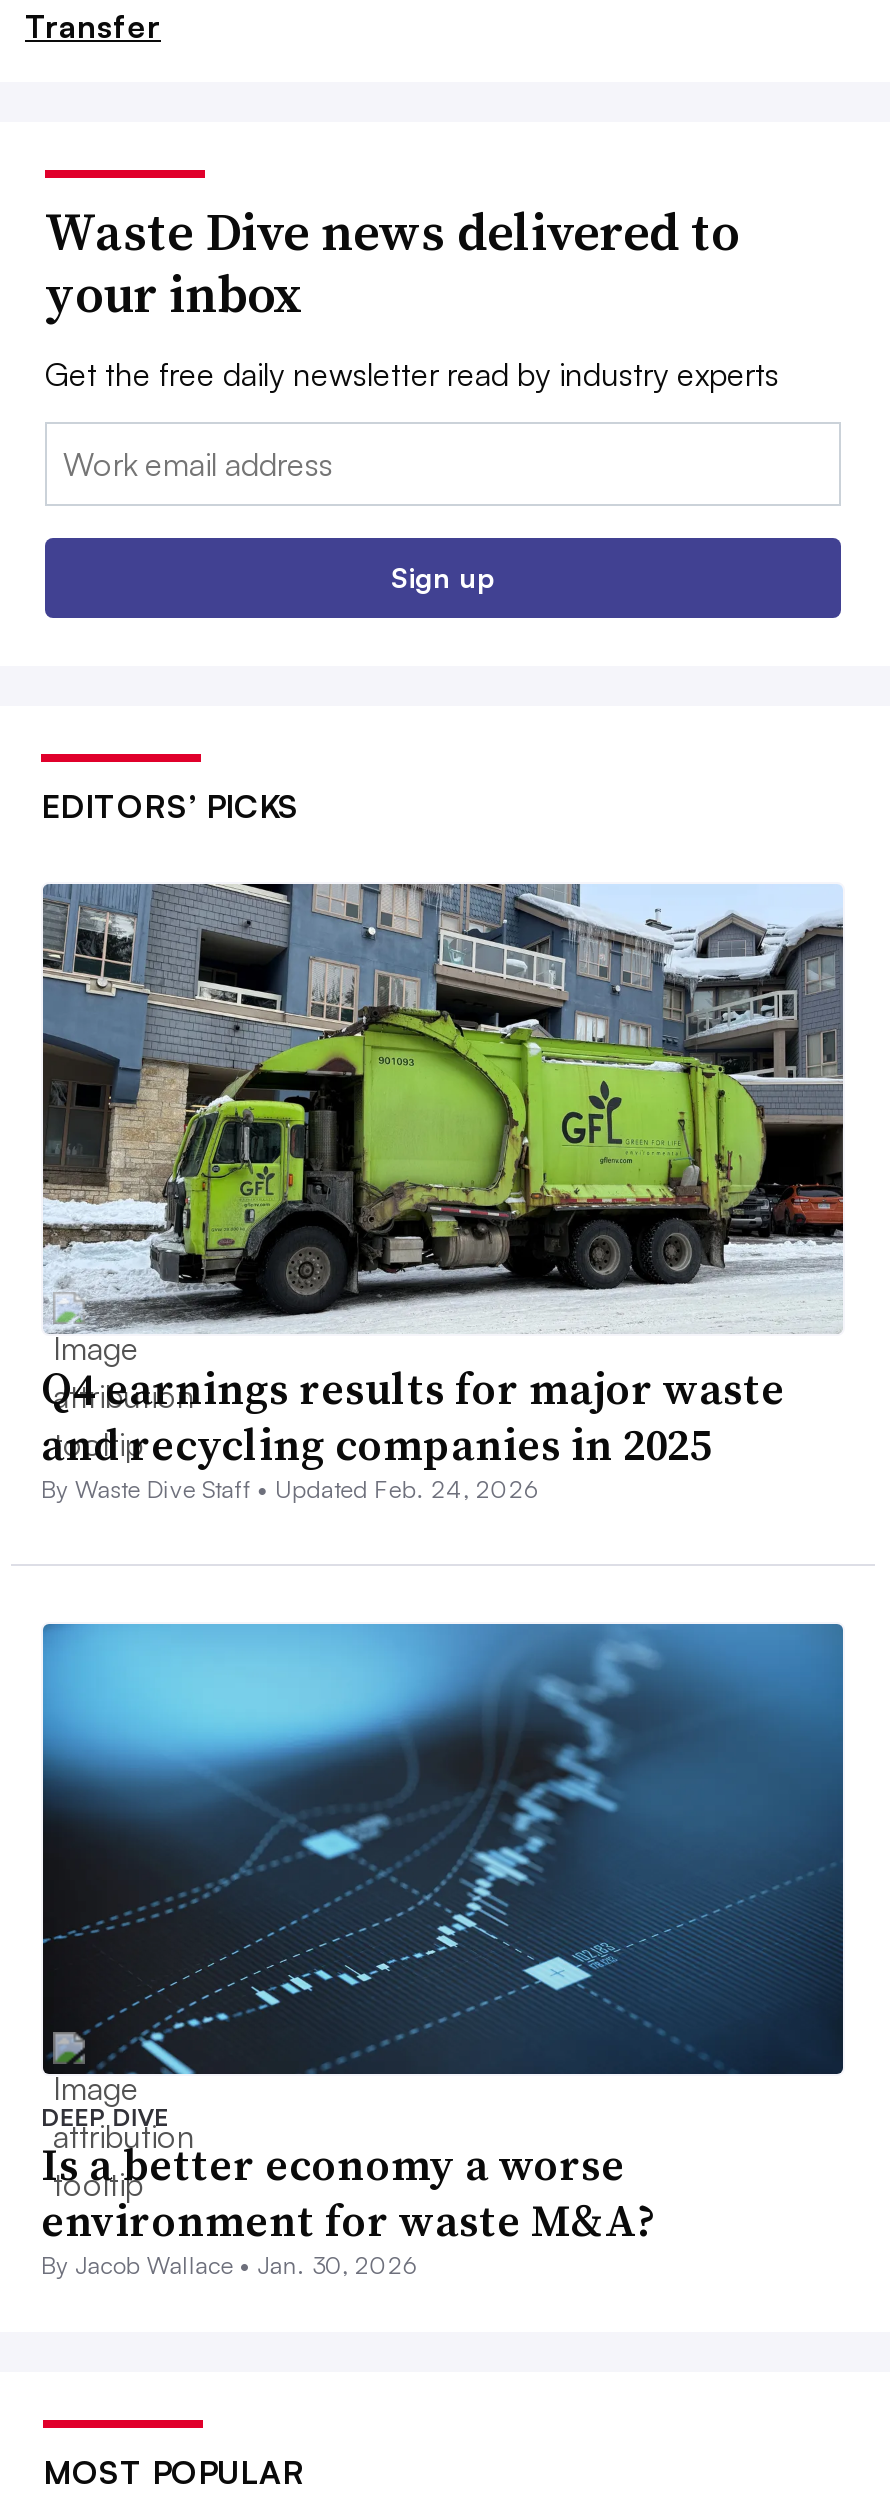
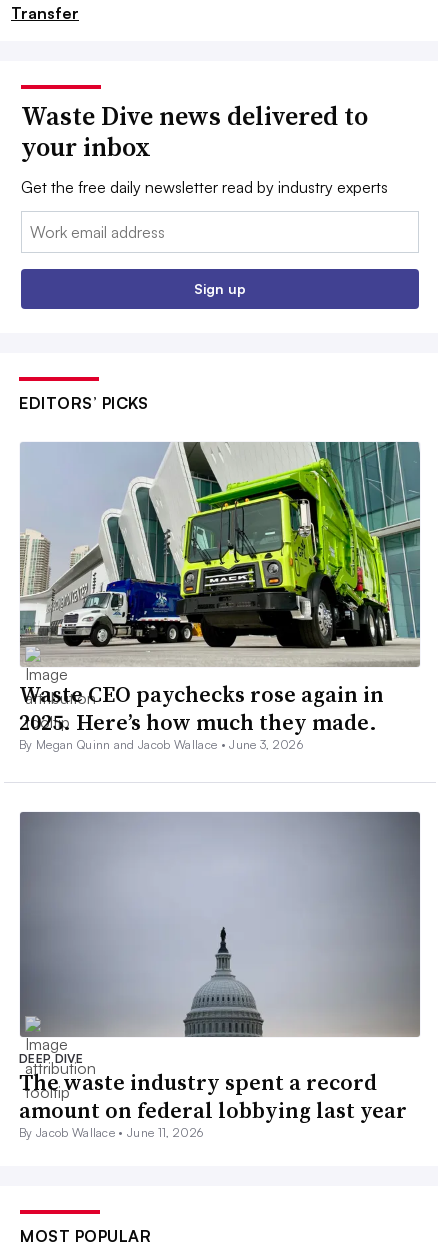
[41,884,845,1504] [image] | Q4 earnings results for major waste | and recycling companies in 2025 | By Waste Dive Staff • Updated Feb. 24, 2026 -> [19,441,421,752] [image] | Waste CEO paychecks rose again in | 2025. Here’s how much they made. | By Megan Quinn and Jacob Wallace • June 3, 2026
[41,1624,845,2280] [image] | Is a better economy a worse | environment for waste M&A? | By Jacob Wallace • Jan. 30, 2026 -> [19,812,420,1140] [image] | The waste industry spent a record | amount on federal lobbying last year | By Jacob Wallace • June 11, 2026

